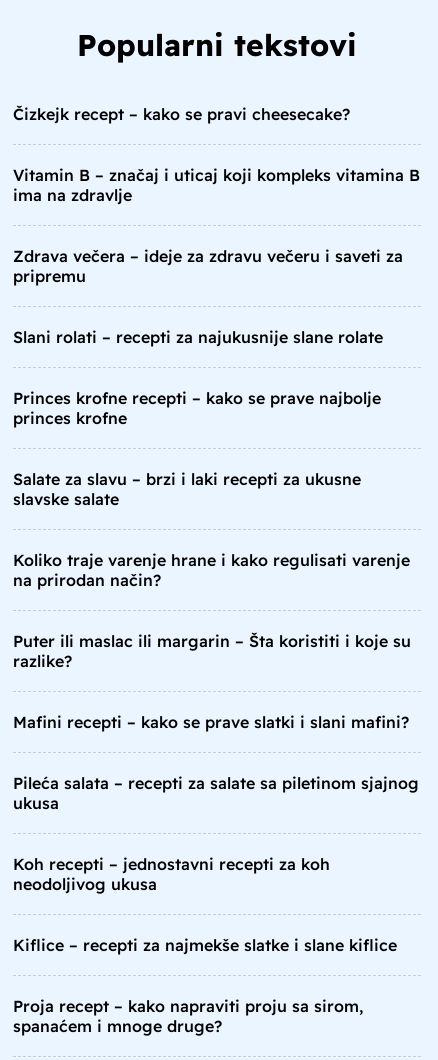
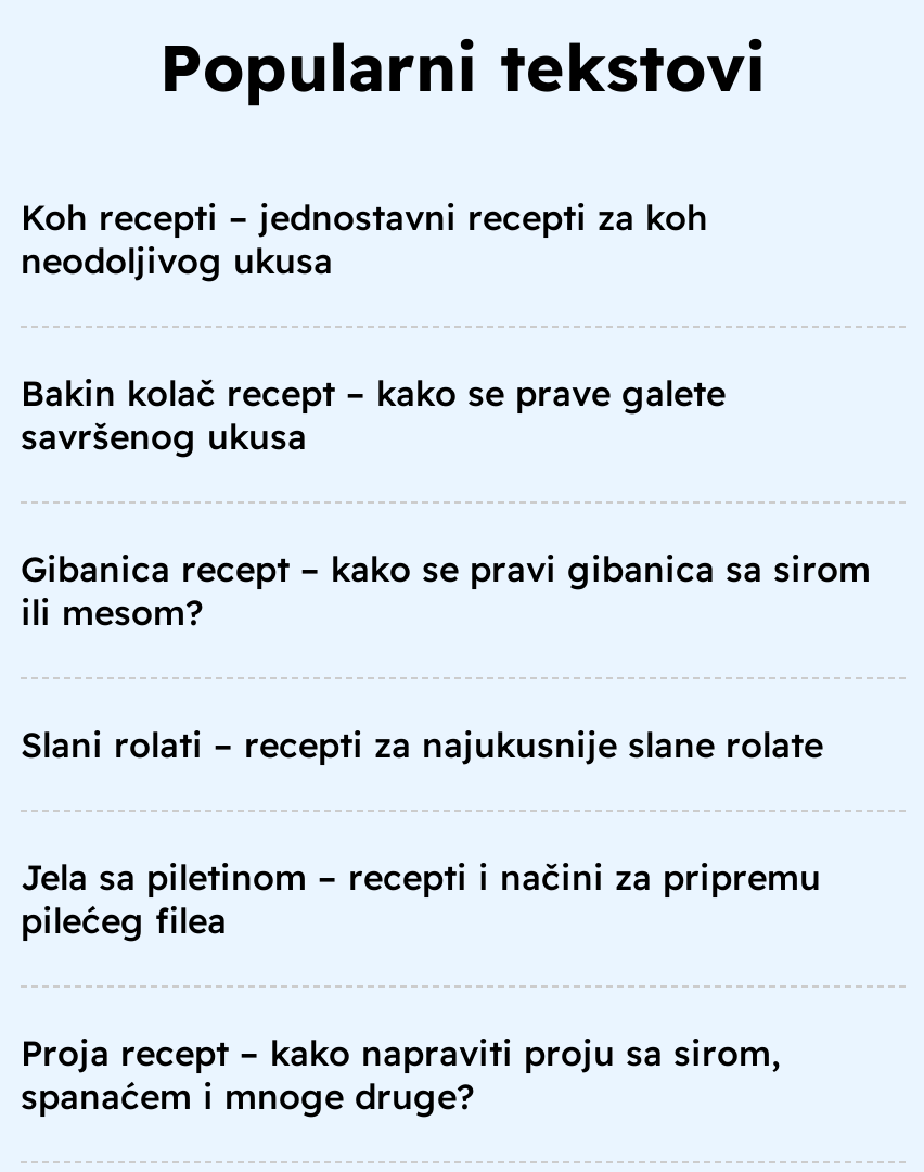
[13,104,420,813] Čizkejk recept – kako se pravi cheesecake? | Vitamin B – značaj i uticaj koji kompleks vitamina B | ima na zdravlje | Zdrava večera – ideje za zdravu večeru i saveti za | pripremu | Princes krofne recepti – kako se prave najbolje | princes krofne | Salate za slavu – brzi i laki recepti za ukusne | slavske salate | Koliko traje varenje hrane i kako regulisati varenje | na prirodan način? | Puter ili maslac ili margarin – Šta koristiti i koje su | razlike? | Mafini recepti – kako se prave slatki i slani mafini? | Pileća salata – recepti za salate sa piletinom sjajnog | ukusa -> none
moved [13,327,383,347] -> [21,723,823,766]: Slani rolati – recepti za najukusnije slane rolate
moved [13,854,330,894] -> [21,196,708,282]: Koh recepti – jednostavni recepti za koh | neodoljivog ukusa
[13,935,397,955] Kiflice – recepti za najmekše slatke i slane kiflice -> [21,371,871,942] Bakin kolač recept – kako se prave galete | savršenog ukusa | Gibanica recept – kako se pravi gibanica sa sirom | ili mesom? | Jela sa piletinom – recepti i načini za pripremu | pilećeg filea

